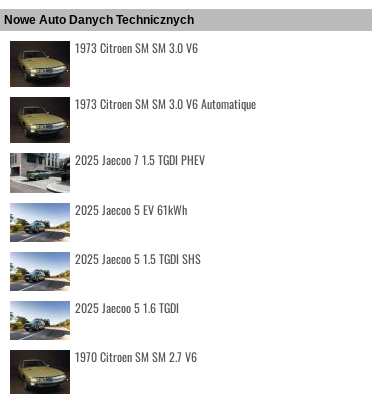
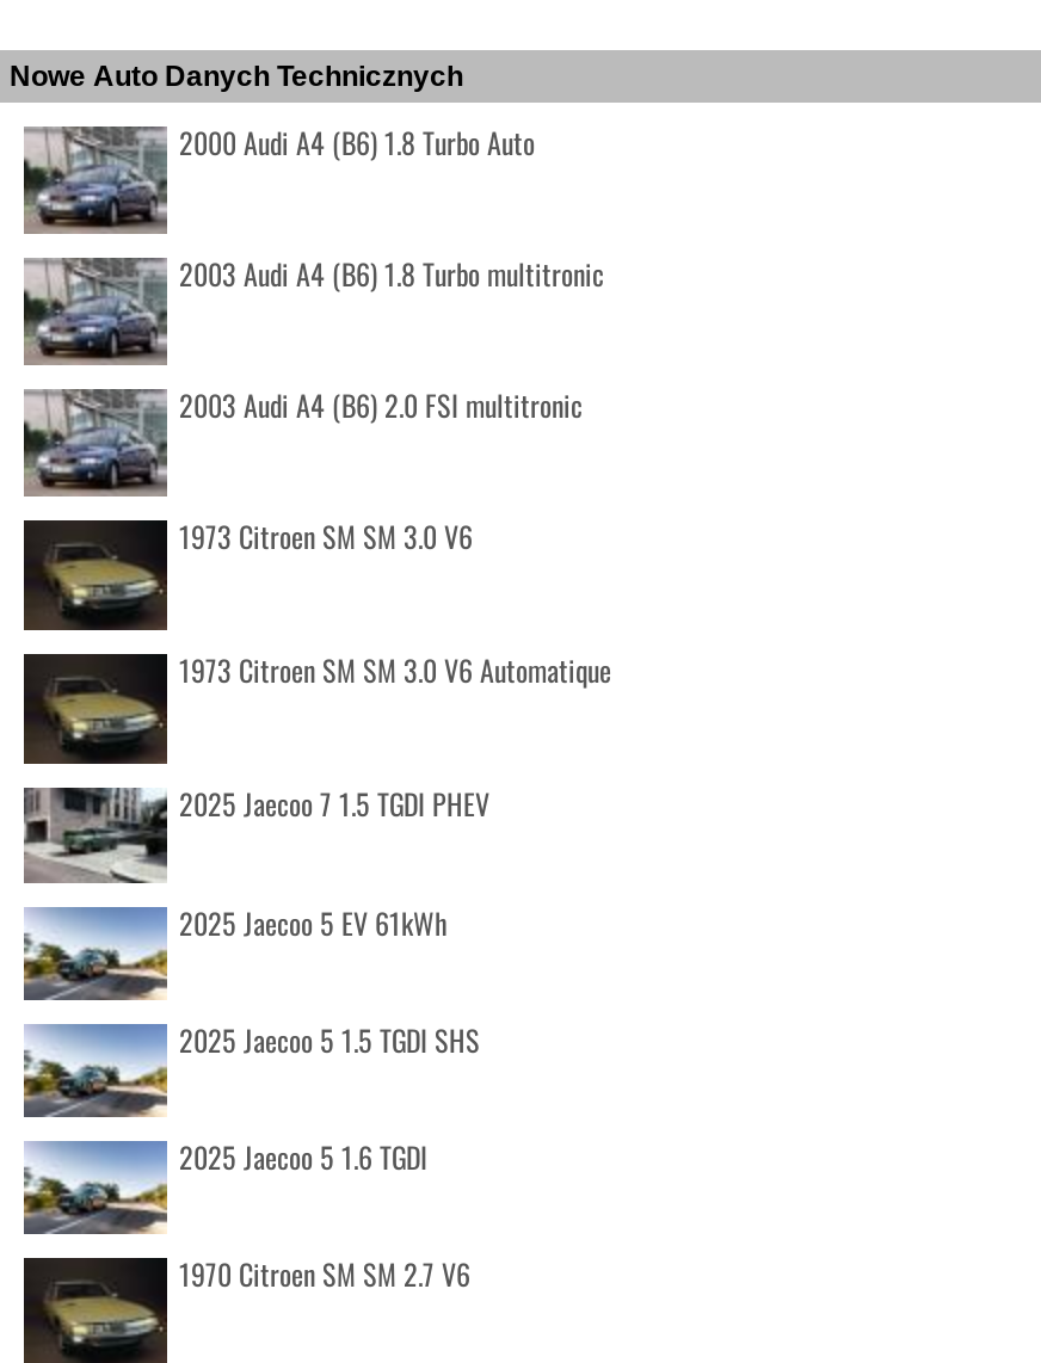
none -> [24,122,604,425] [image] | 2000 Audi A4 (B6) 1.8 Turbo Auto | 2003 Audi A4 (B6) 1.8 Turbo multitronic | 2003 Audi A4 (B6) 2.0 FSI multitronic
none -> [24,255,167,368] [image]
none -> [24,387,167,494] [image]

